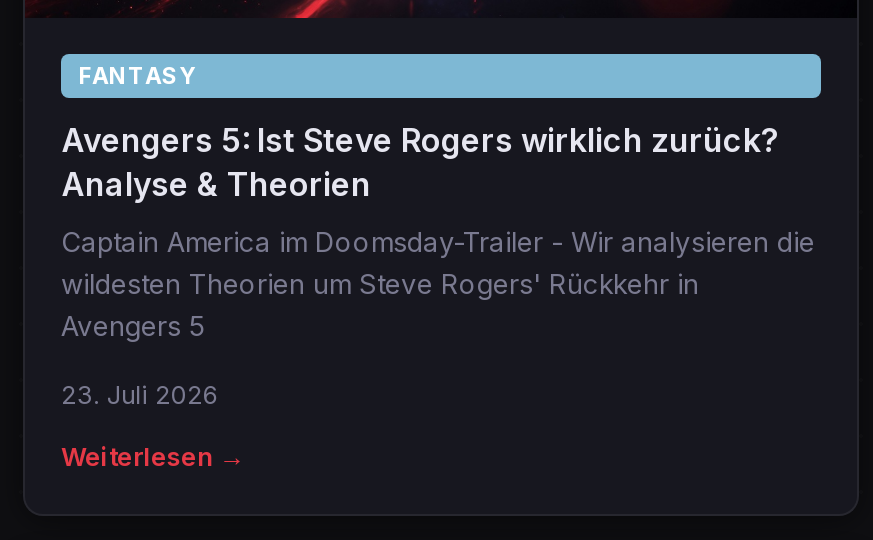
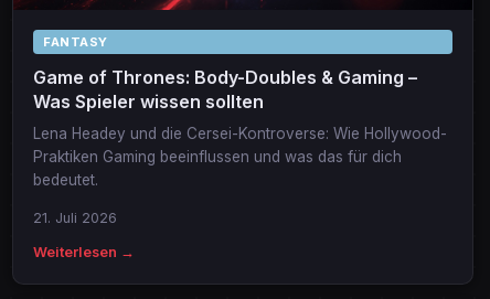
[61,119,779,203] Avengers 5: Ist Steve Rogers wirklich zurück? | Analyse & Theorien -> [33,66,417,112] Game of Thrones: Body-Doubles & Gaming – | Was Spieler wissen sollten
[61,225,815,341] Captain America im Doomsday-Trailer - Wir analysieren die | wildesten Theorien um Steve Rogers' Rückkehr in | Avengers 5 -> [33,124,447,188] Lena Headey und die Cersei-Kontroverse: Wie Hollywood- | Praktiken Gaming beeinflussen und was das für dich | bedeutet.
[61,379,219,409] 23. Juli 2026 -> [33,209,117,226] 21. Juli 2026

